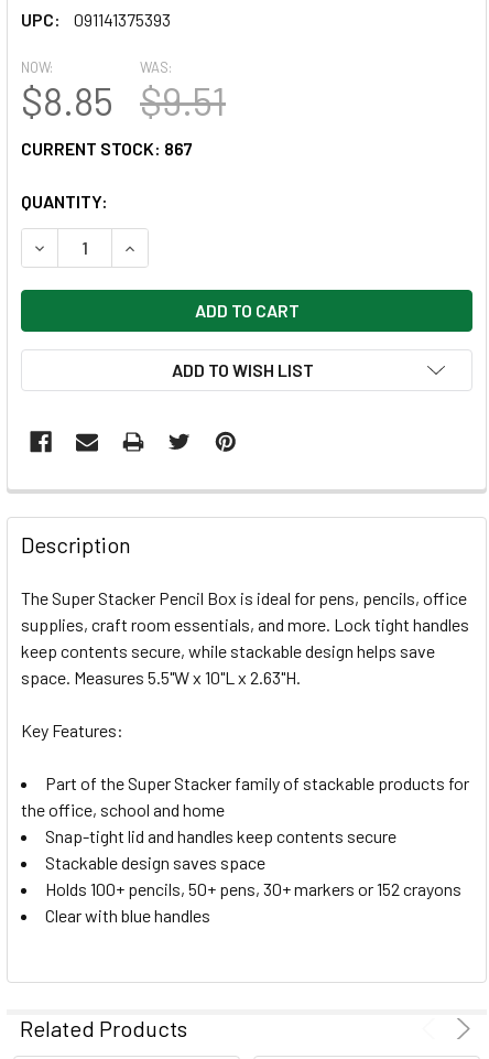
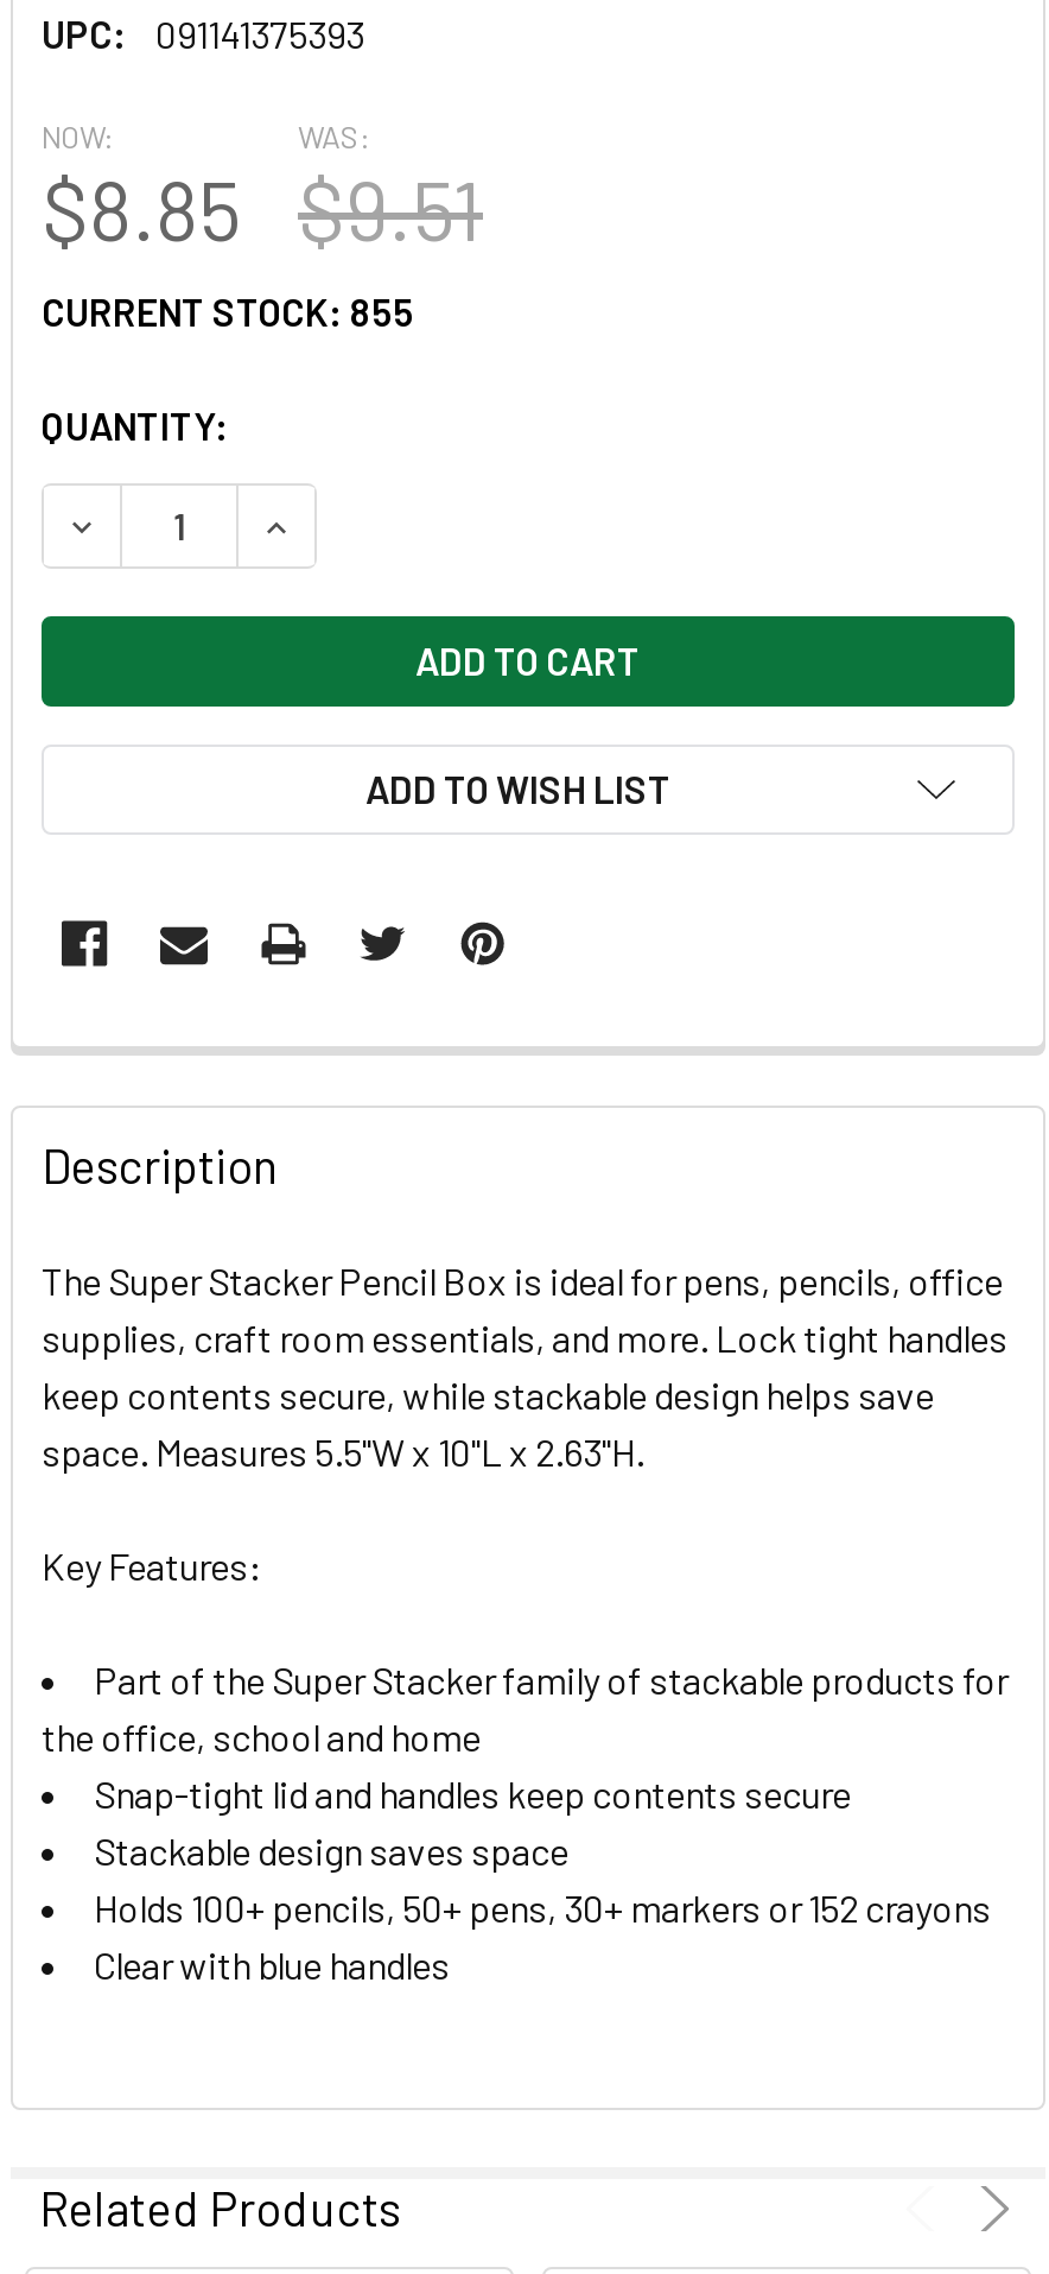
[21,138,193,159] CURRENT STOCK: 867 -> [42,289,414,334] CURRENT STOCK: 855

